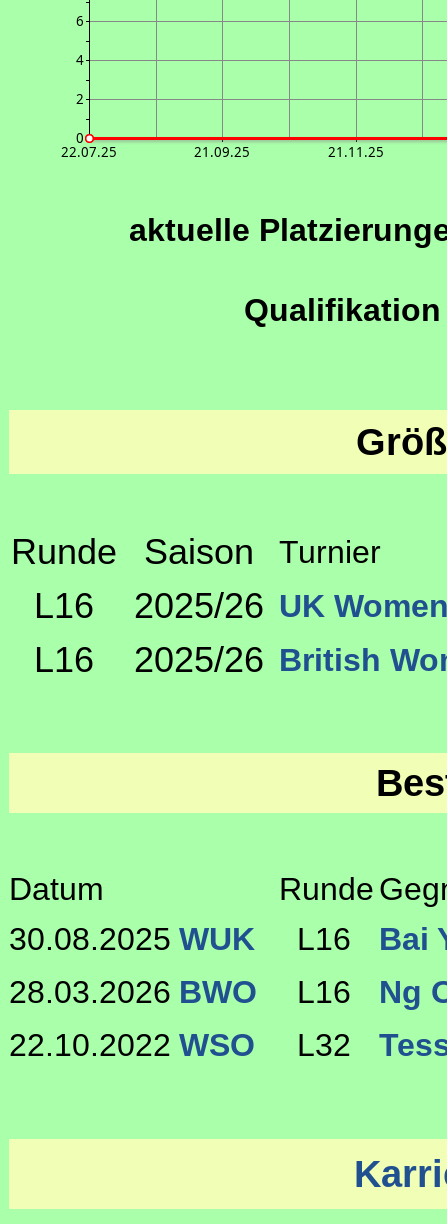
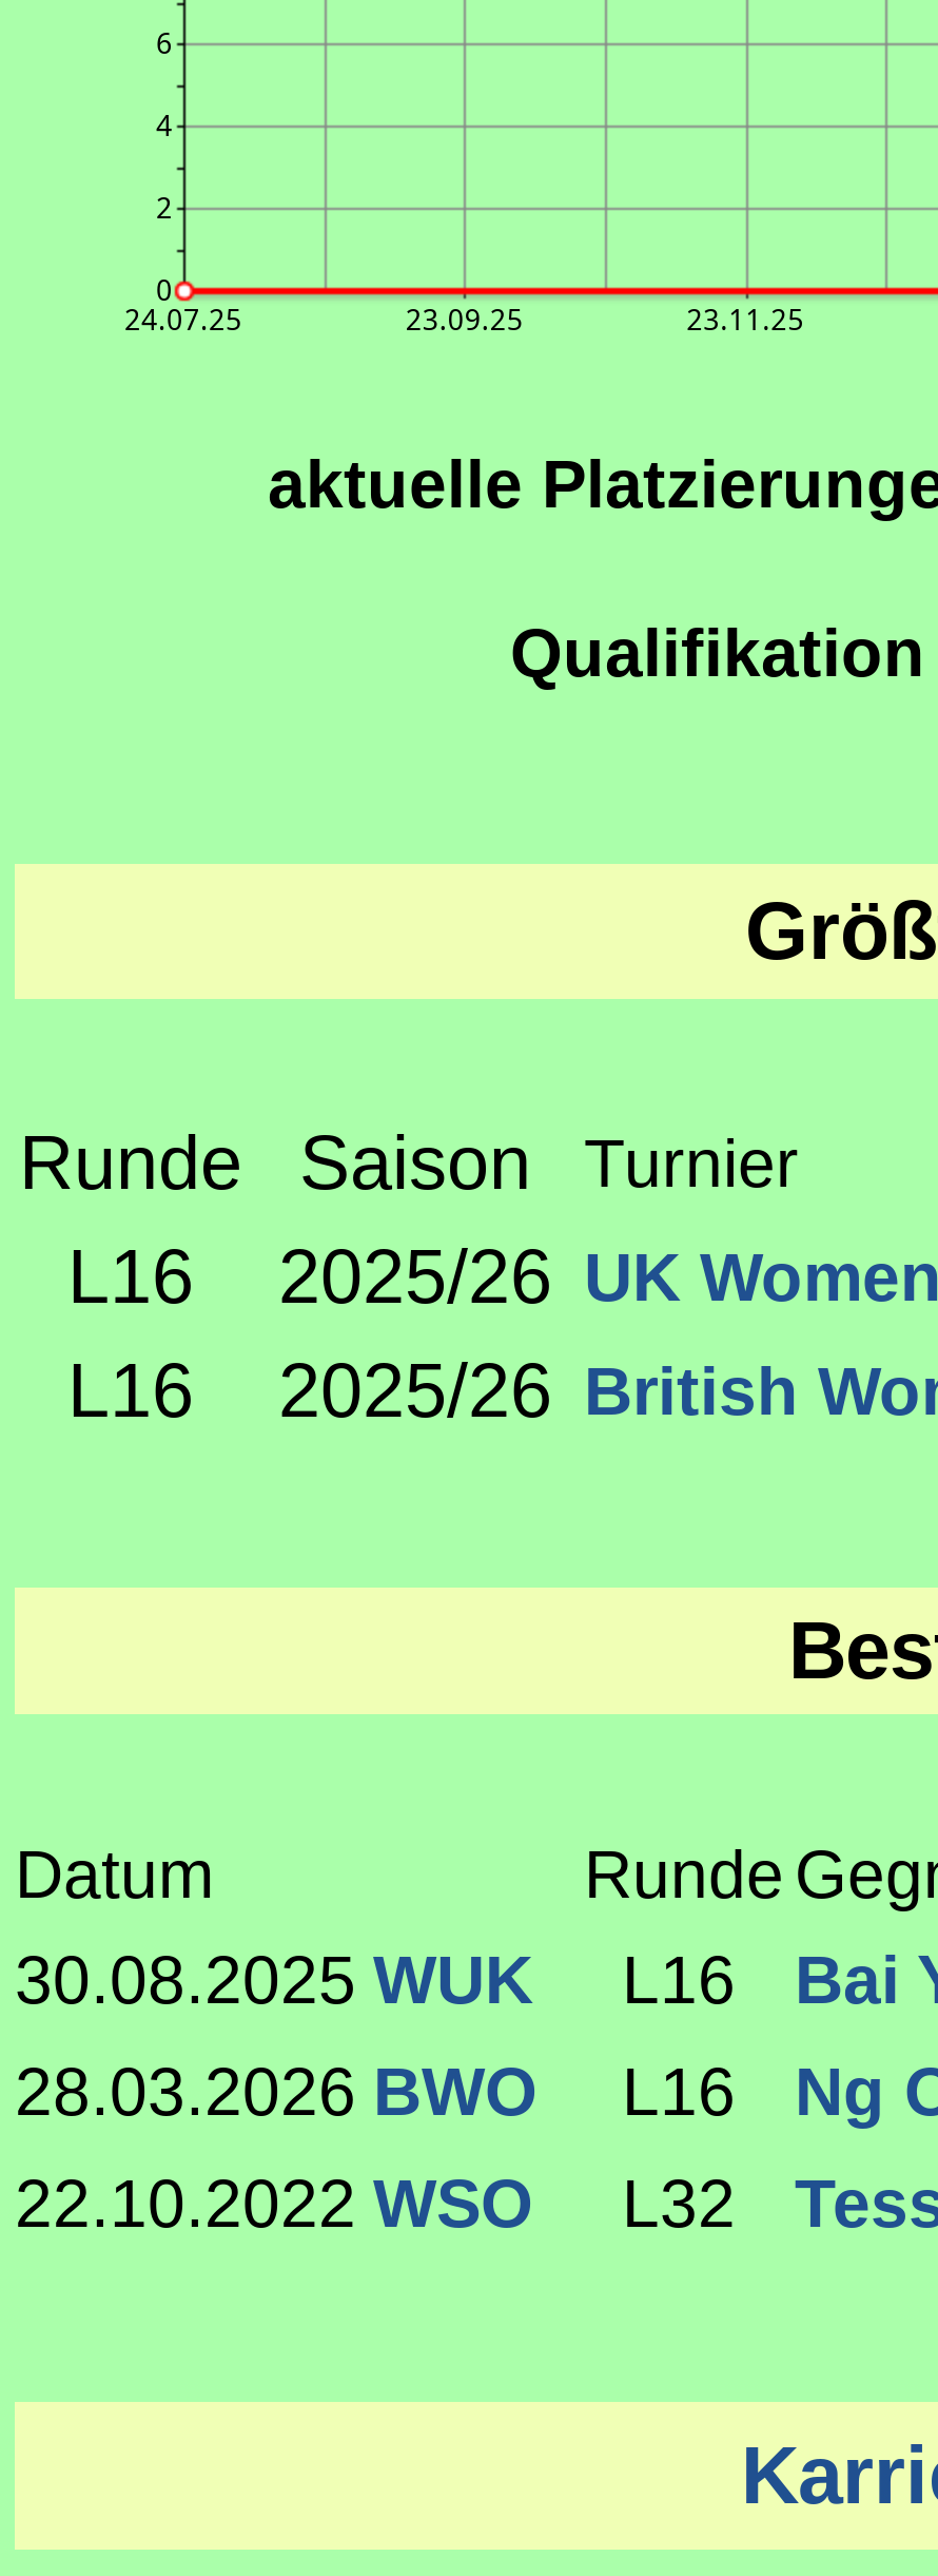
[61,143,117,161] 22.07.25 -> [124,302,242,340] 24.07.25
[194,143,250,161] 21.09.25 -> [405,302,523,340] 23.09.25
[328,143,384,161] 21.11.25 -> [687,302,805,340] 23.11.25

